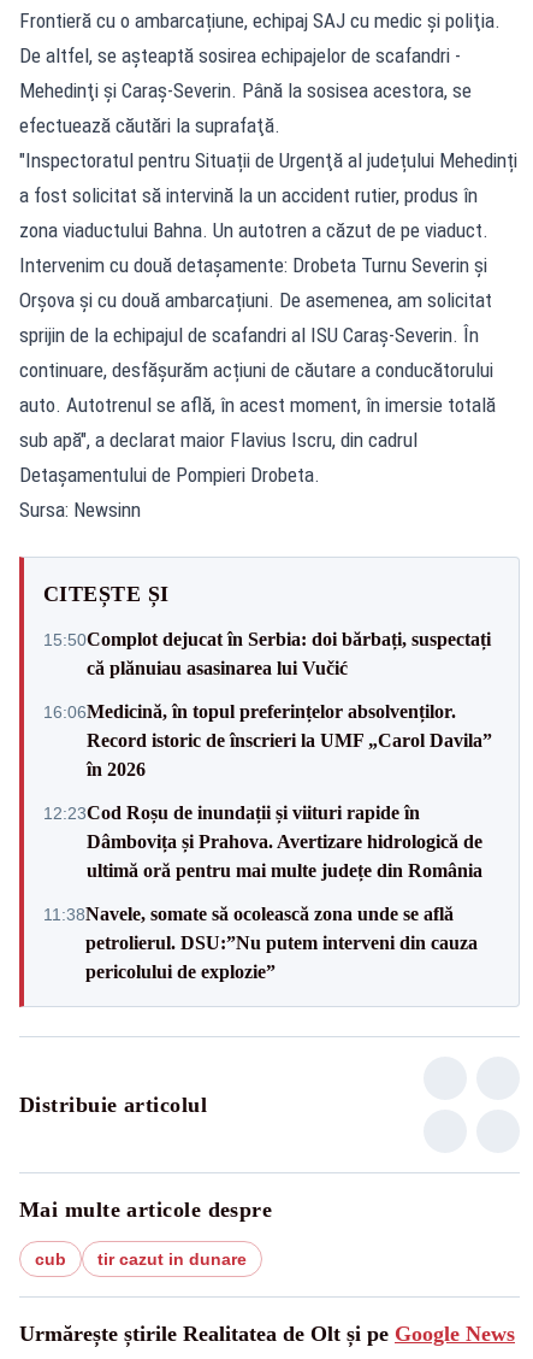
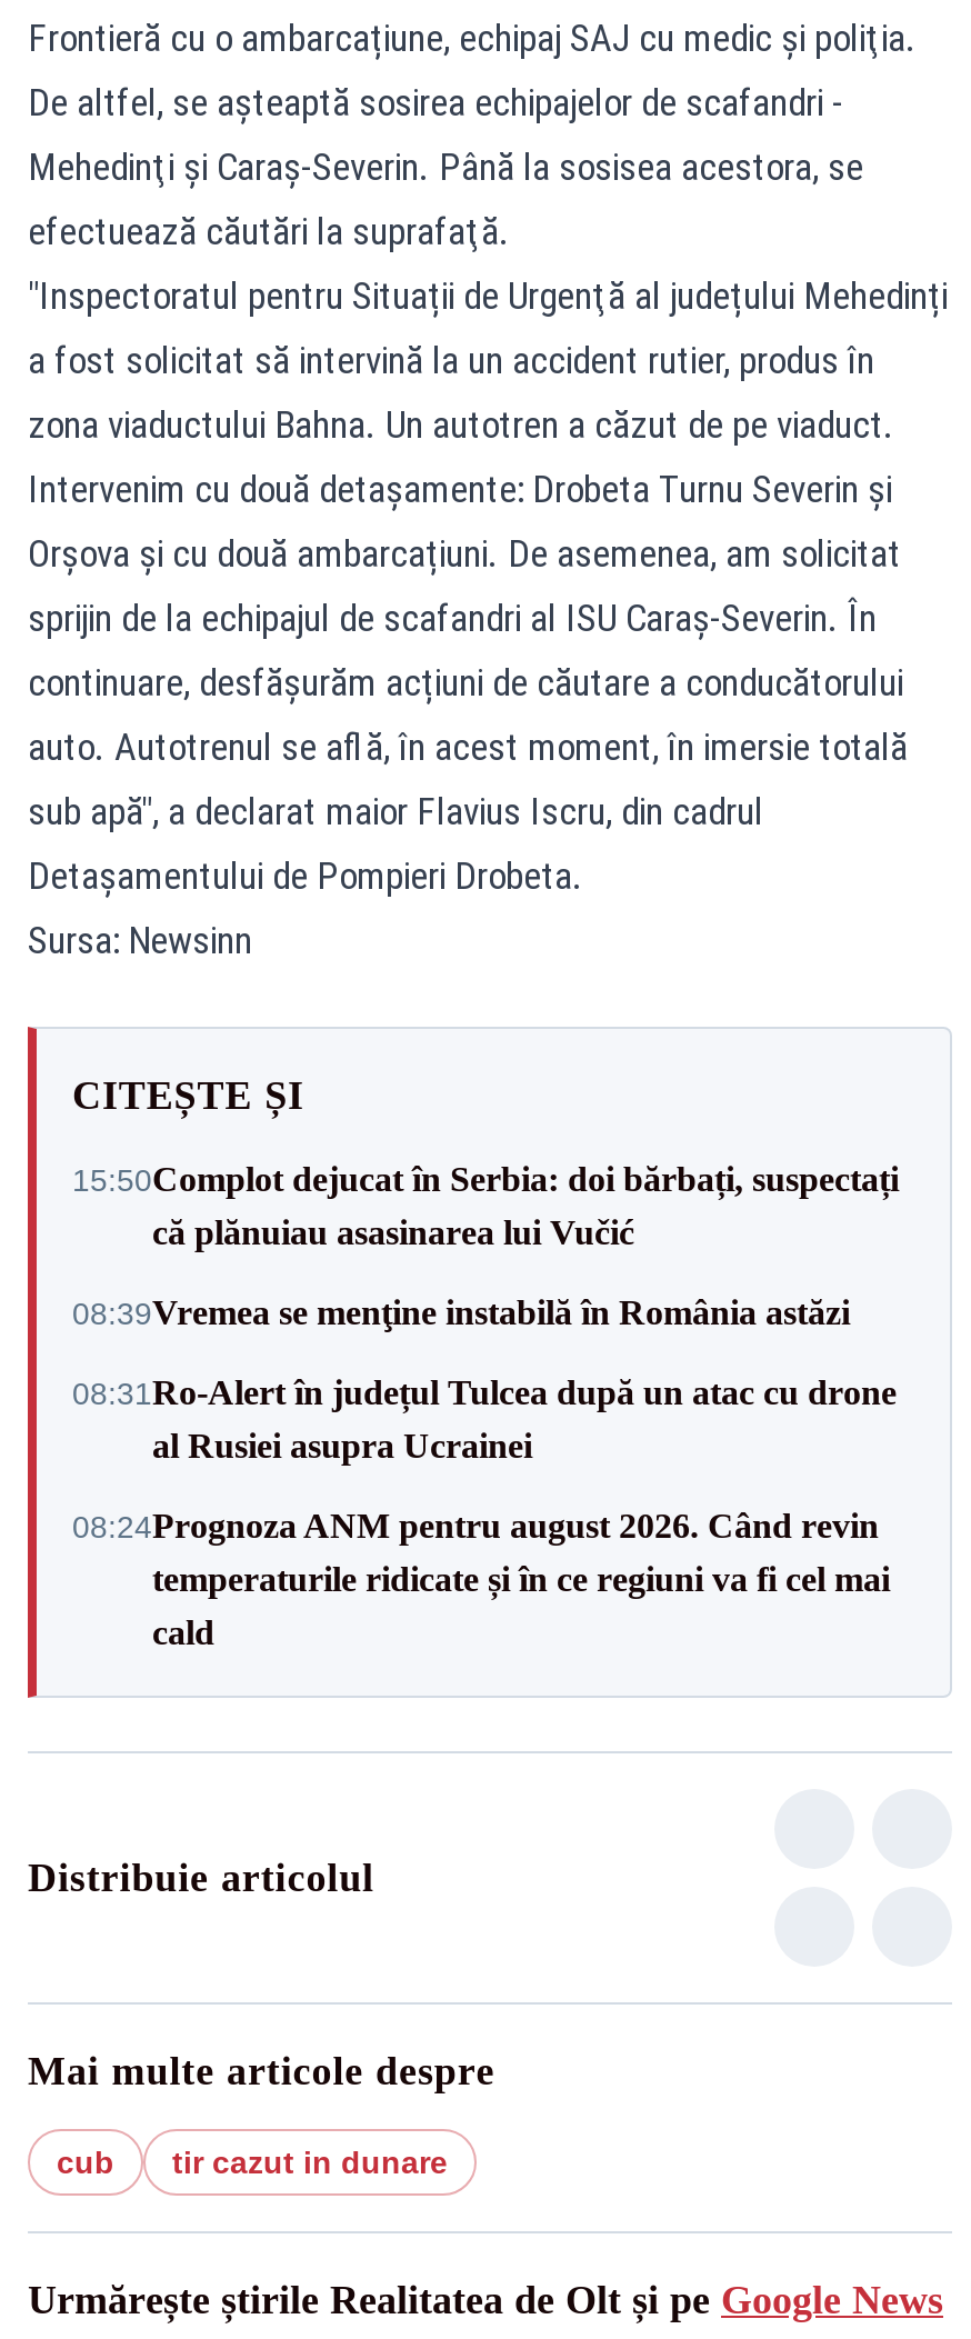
[43,701,492,779] 16:06Medicină, în topul preferințelor absolvenților. | Record istoric de înscrieri la UMF „Carol Davila” | în 2026 -> [72,1293,850,1331] 08:39Vremea se menţine instabilă în România astăzi
[43,802,482,880] 12:23Cod Roșu de inundații și viituri rapide în | Dâmbovița și Prahova. Avertizare hidrologică de | ultimă oră pentru mai multe județe din România -> [72,1373,897,1464] 08:31 Ro-Alert în județul Tulcea după un atac cu drone | al Rusiei asupra Ucrainei
[43,903,478,982] 11:38Navele, somate să ocolească zona unde se află | petrolierul. DSU:”Nu putem interveni din cauza | pericolului de explozie” -> [72,1506,890,1651] 08:24Prognoza ANM pentru august 2026. Când revin | temperaturile ridicate și în ce regiuni va fi cel mai | cald

